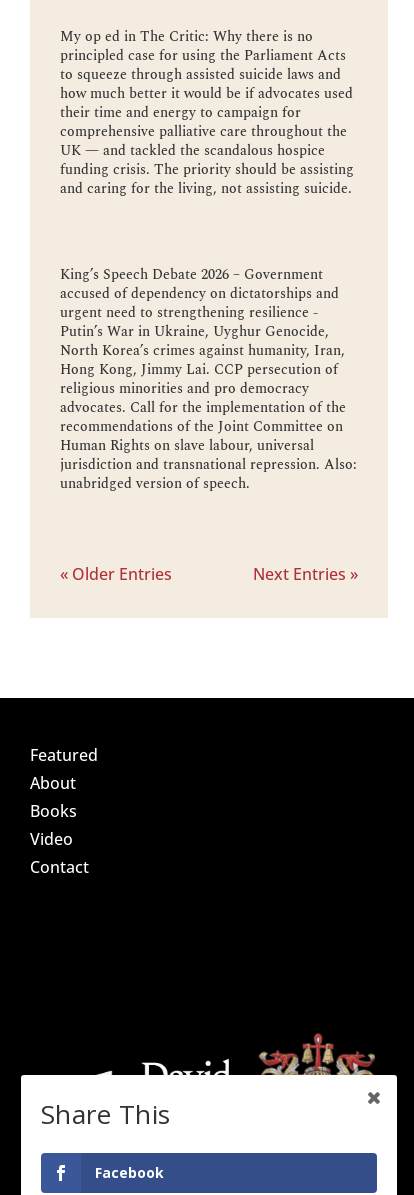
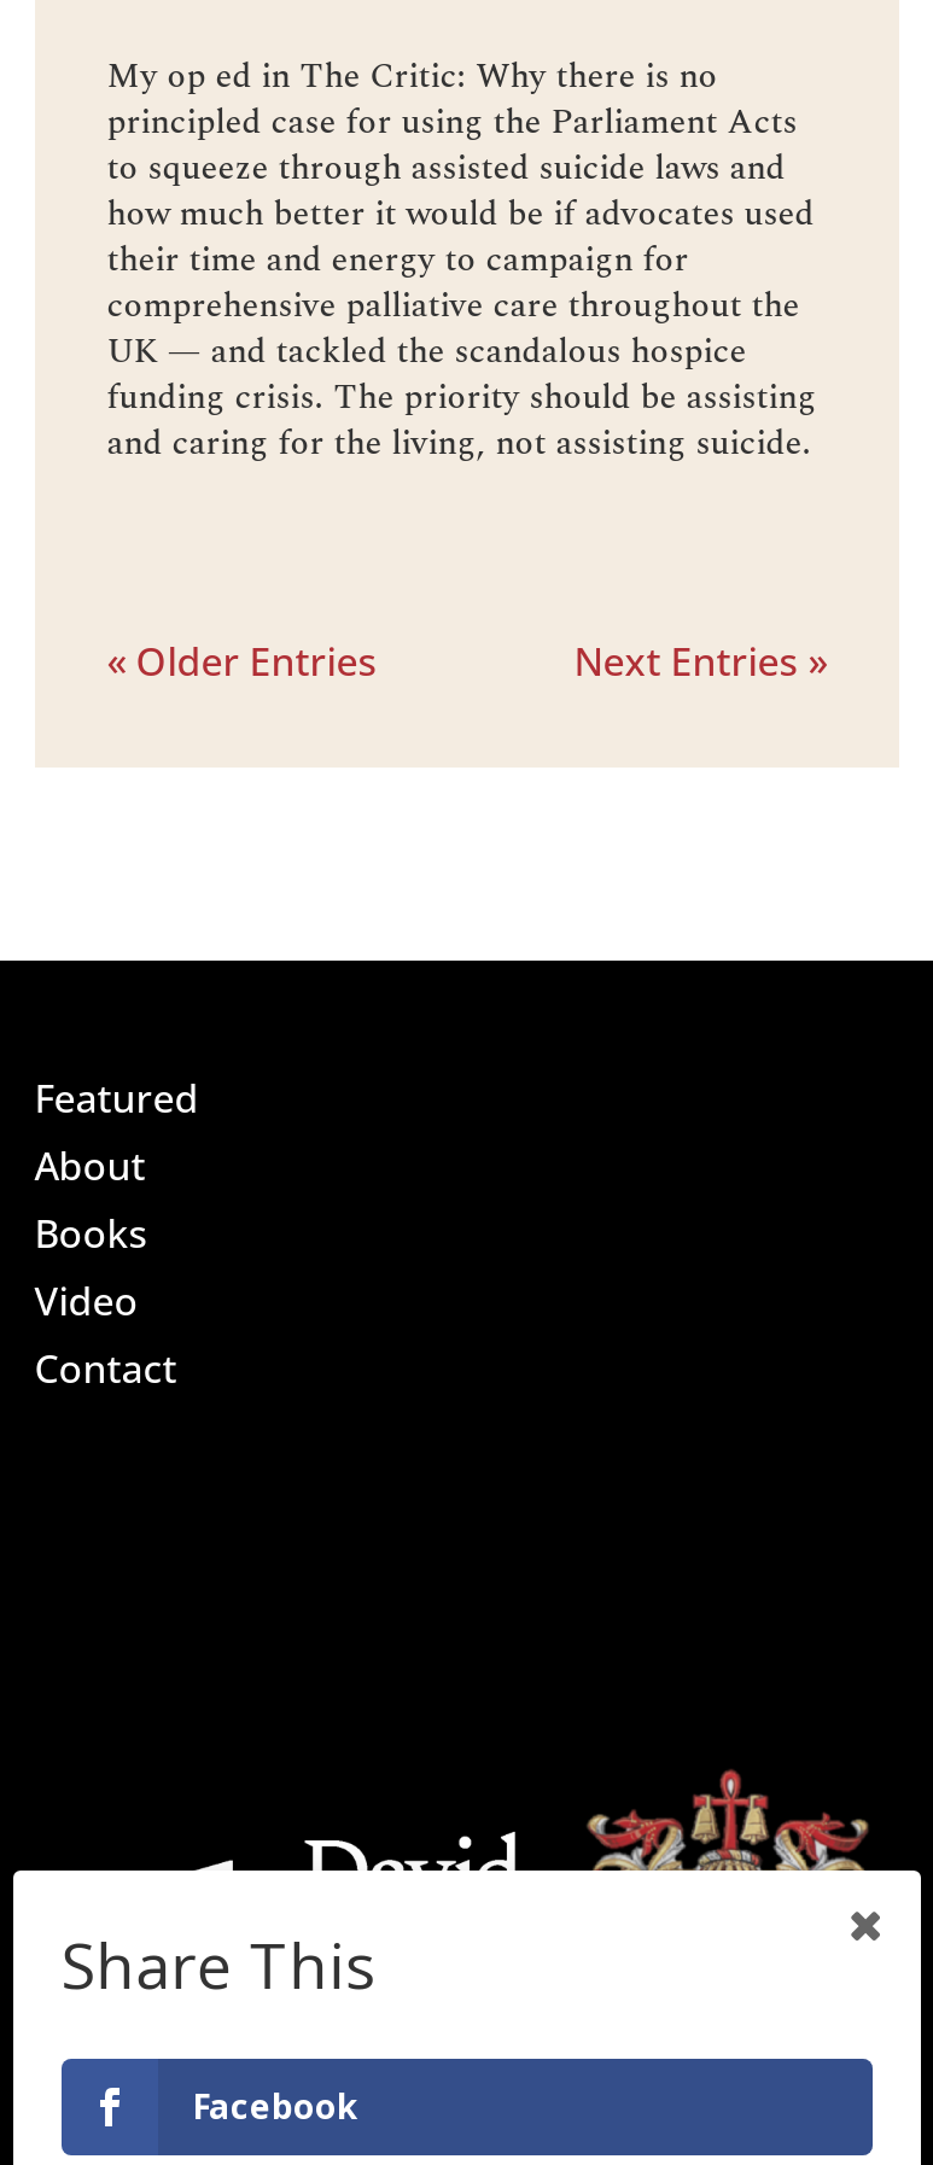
[60,264,357,494] King’s Speech Debate 2026 – Government | accused of dependency on dictatorships and | urgent need to strengthening resilience - | Putin’s War in Ukraine, Uyghur Genocide, | North Korea’s crimes against humanity, Iran, | Hong Kong, Jimmy Lai. CCP persecution of | religious minorities and pro democracy | advocates. Call for the implementation of the | recommendations of the Joint Committee on | Human Rights on slave labour, universal | jurisdiction and transnational repression. Also: | unabridged version of speech. -> none

